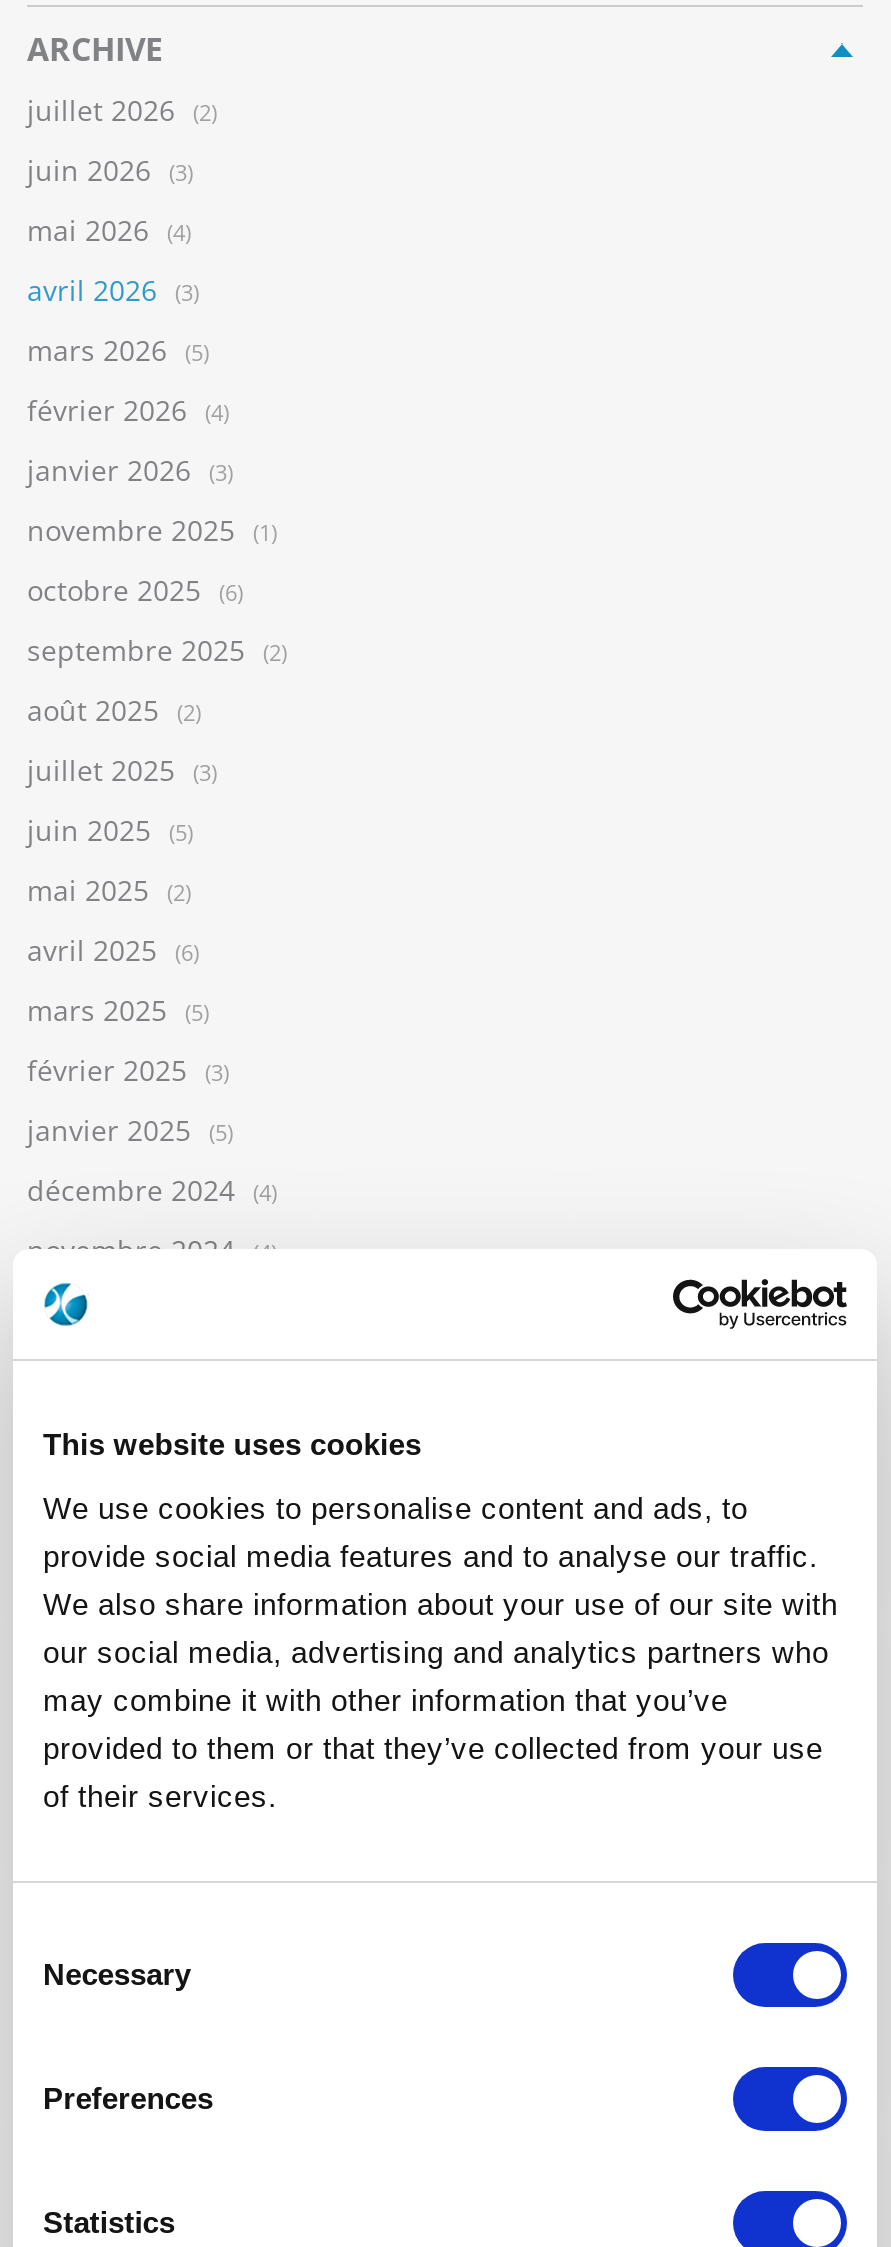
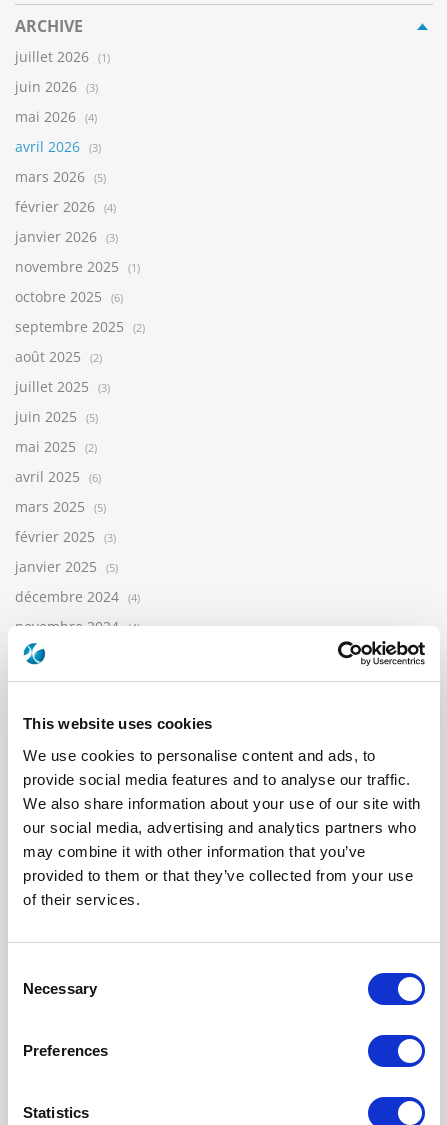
[27,91,217,129] juillet 2026 (2) -> [15,47,110,66] juillet 2026 (1)

